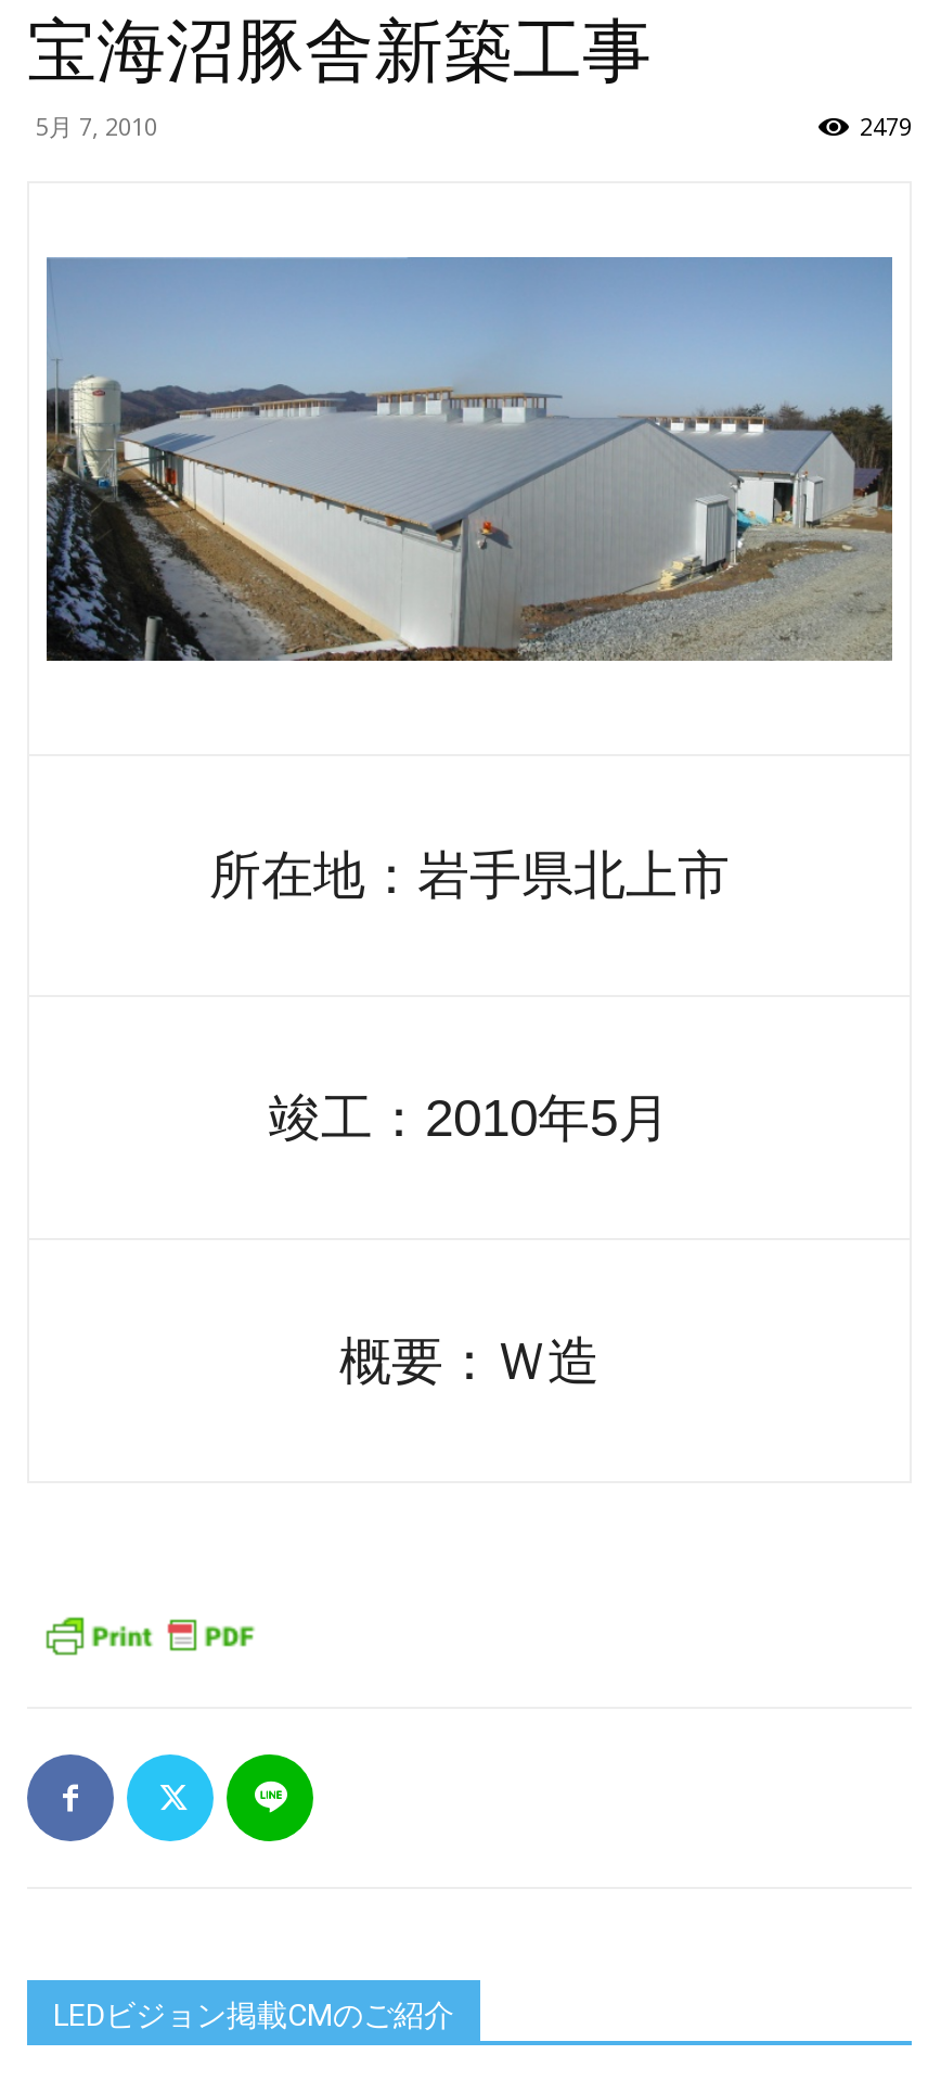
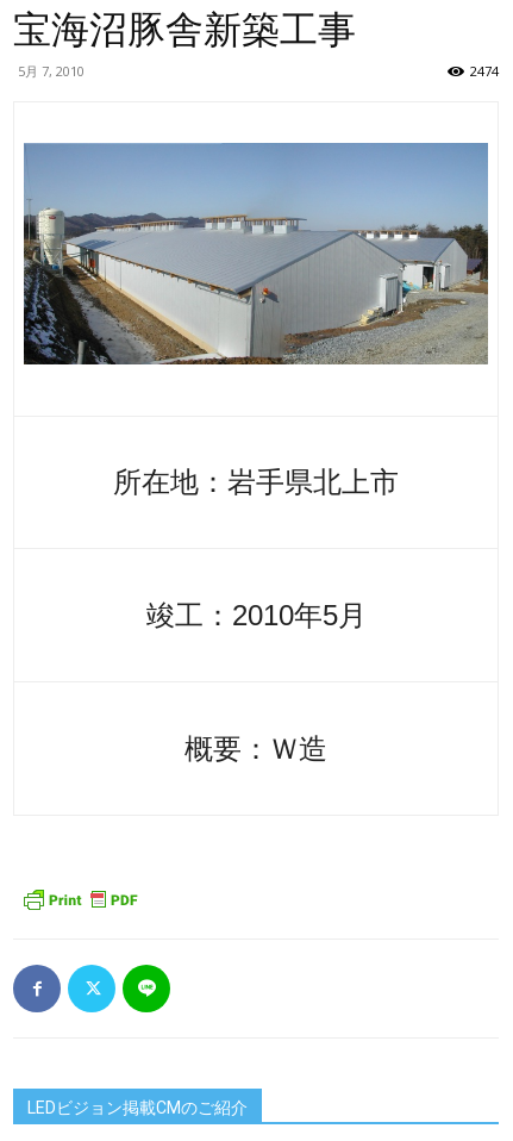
[860,110,912,142] 2479 -> [470,62,499,80] 2474

